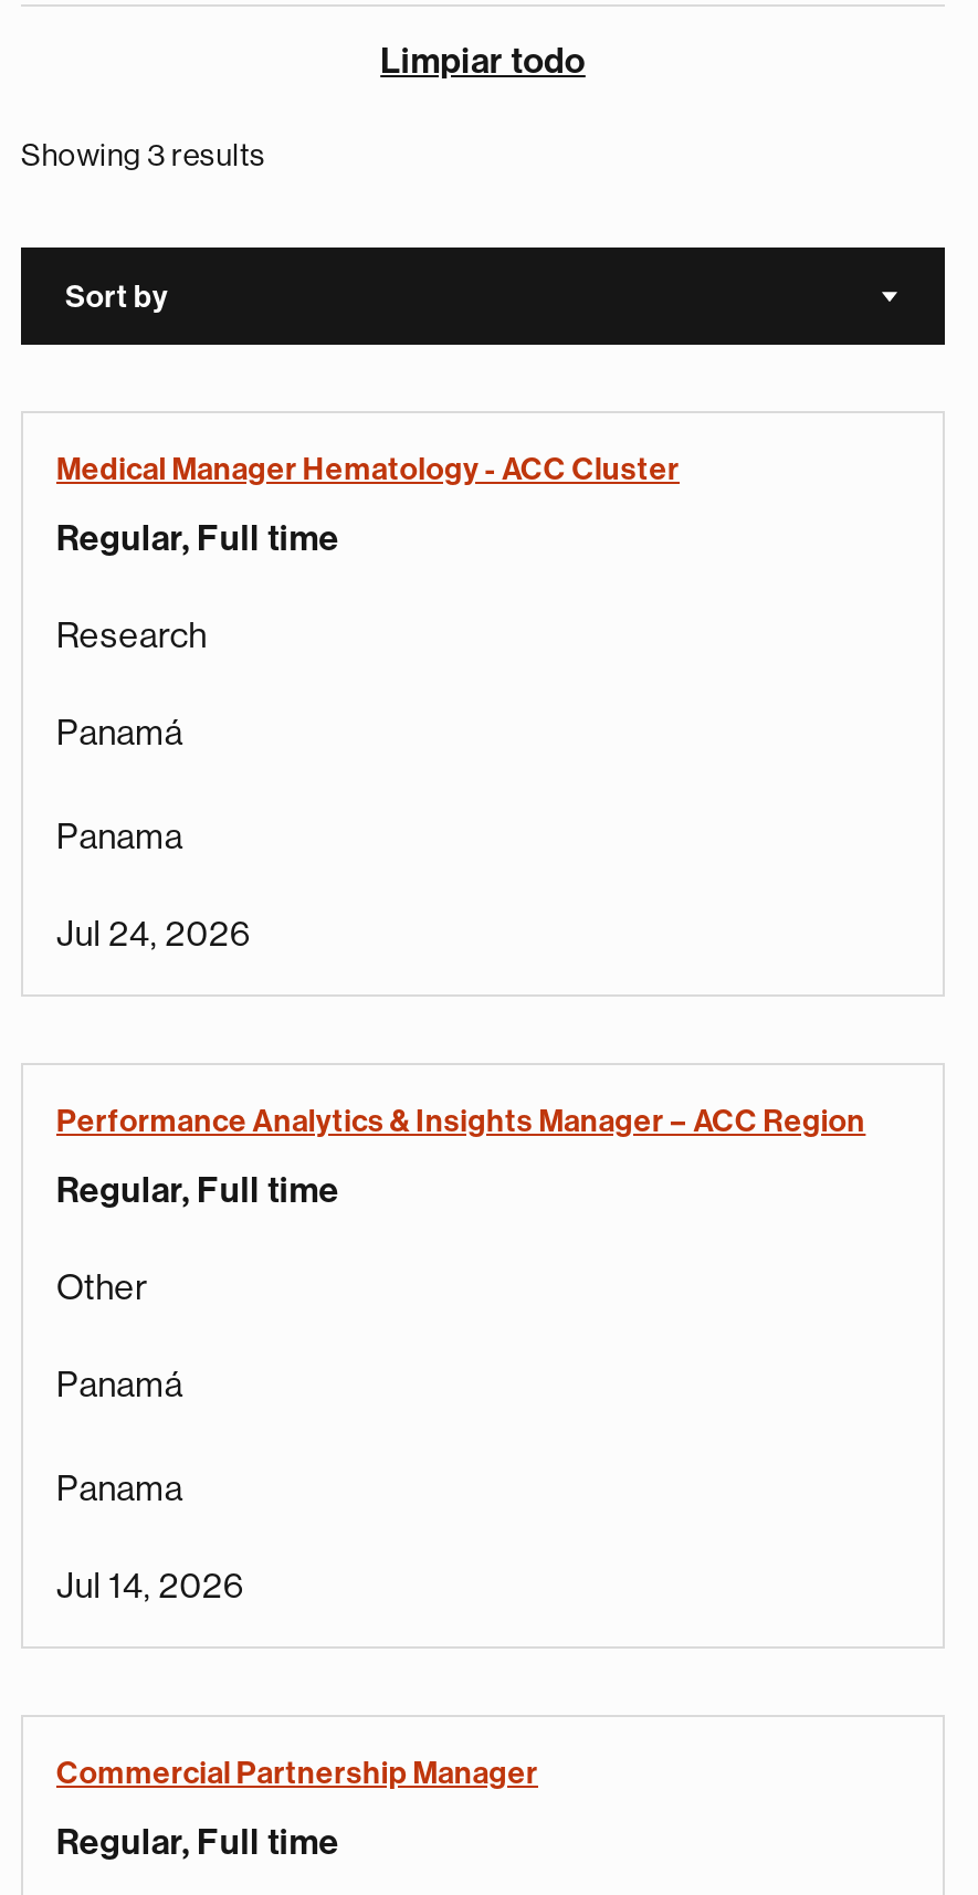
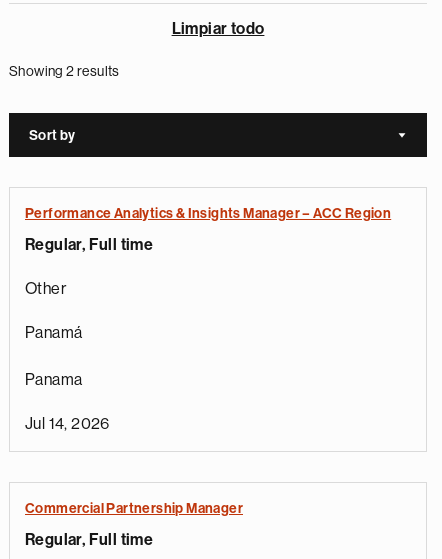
[21,139,266,170] Showing 3 results -> [9,64,120,78] Showing 2 results
[56,453,680,952] Medical Manager Hematology - ACC Cluster | Regular, Full time | Research | Panamá | Panama | Jul 24, 2026 -> none

